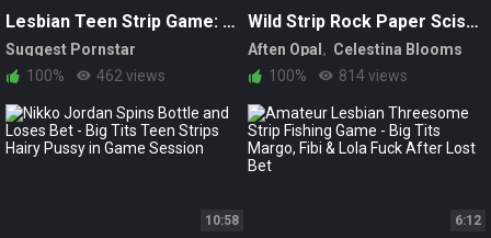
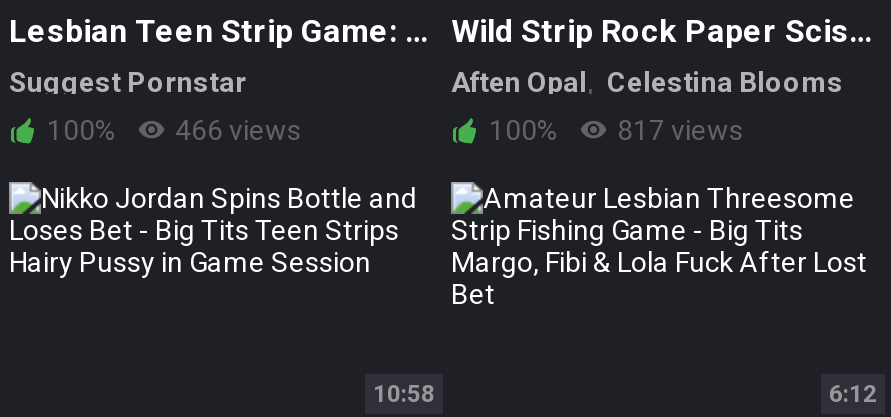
[26,67,165,85] 100% 462 views -> [47,115,301,147] 100% 466 views
[339,67,408,85] 814 views -> [617,115,743,147] 817 views

